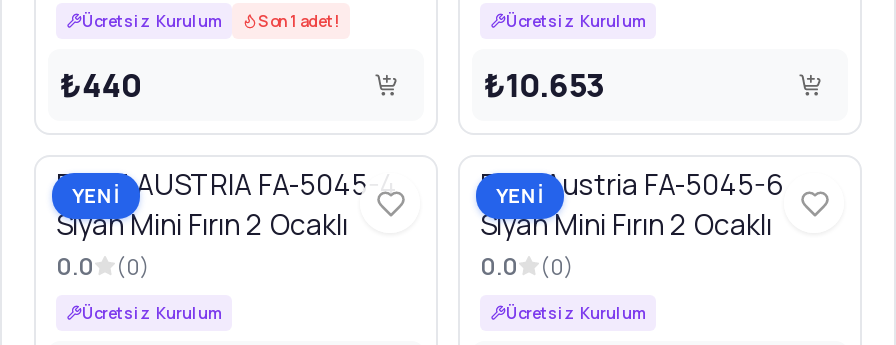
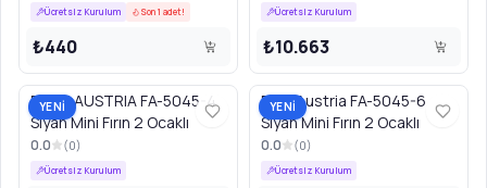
[484,63,604,107] ₺10.653 -> [263,35,329,59] ₺10.663

